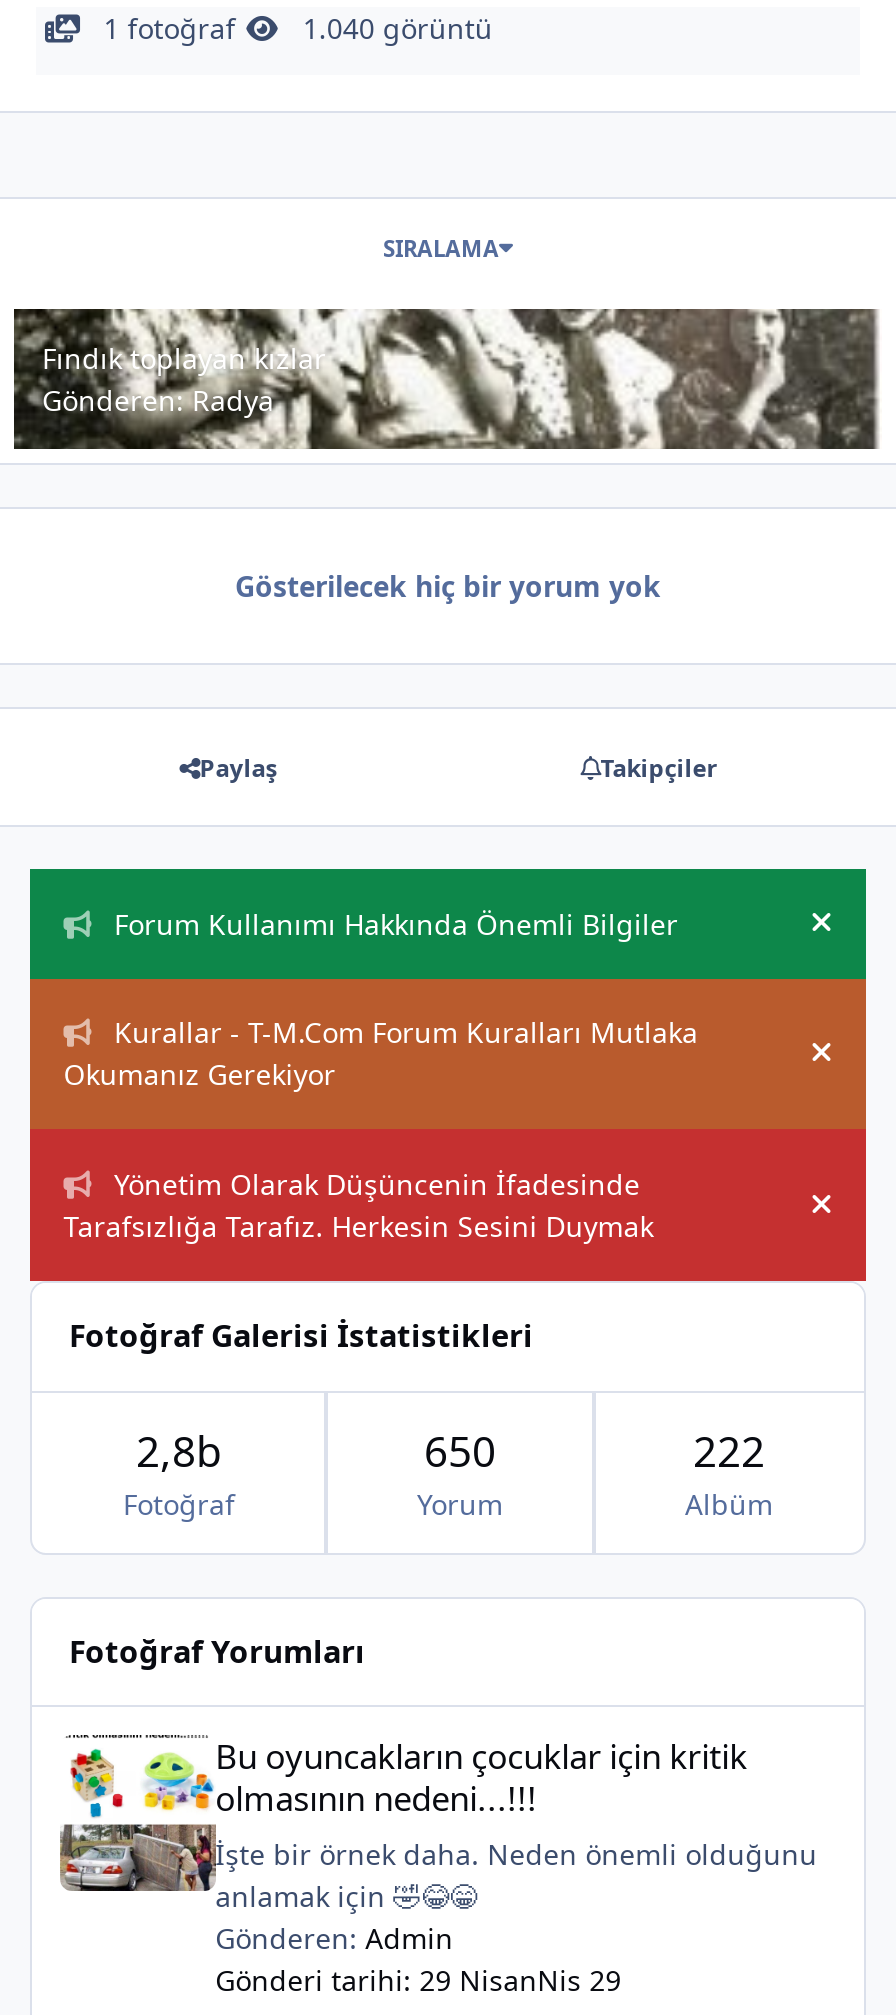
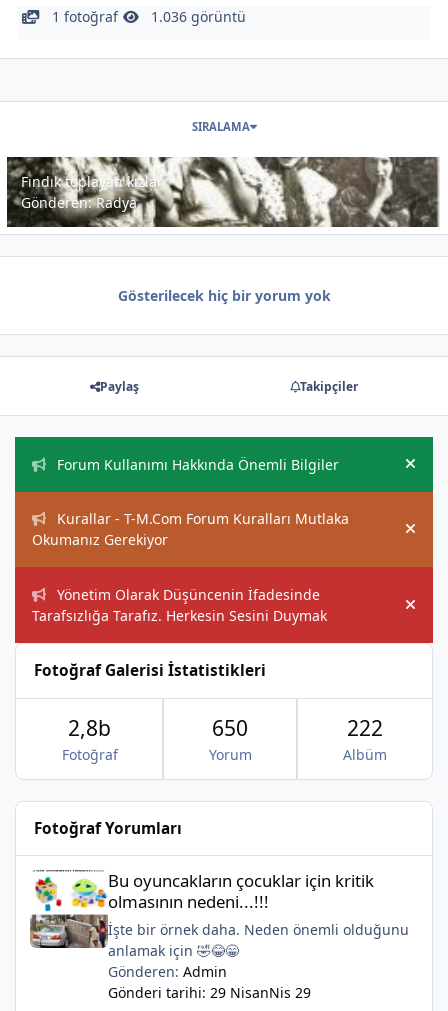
[104,8,493,46] 1 fotoğraf 1.040 görüntü -> [52,7,246,26] 1 fotoğraf 1.036 görüntü

